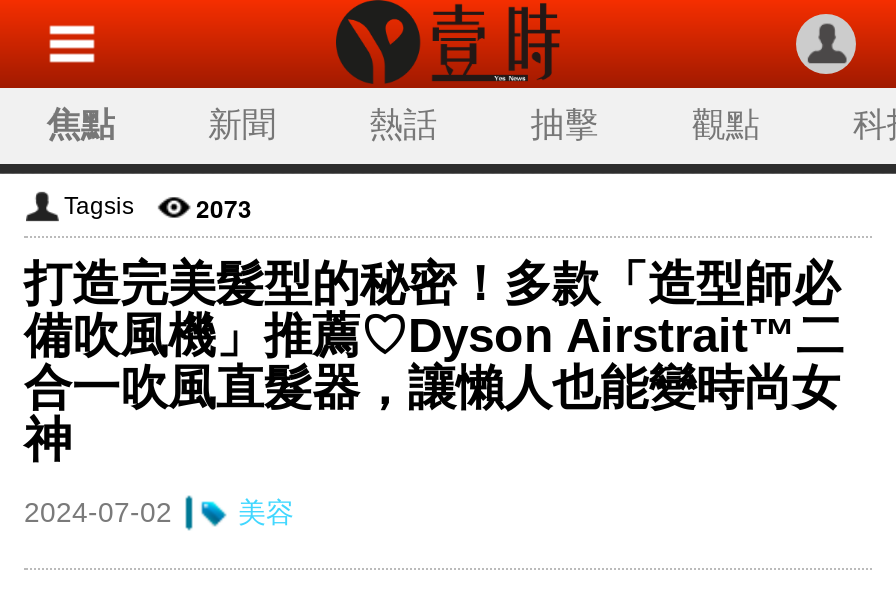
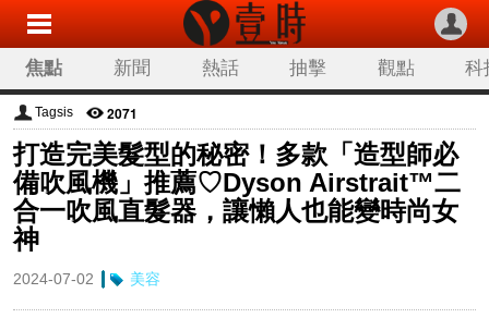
[196,190,252,226] 2073 -> [107,103,138,123] 2071

